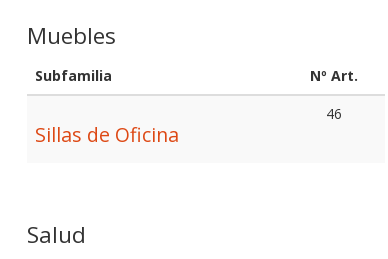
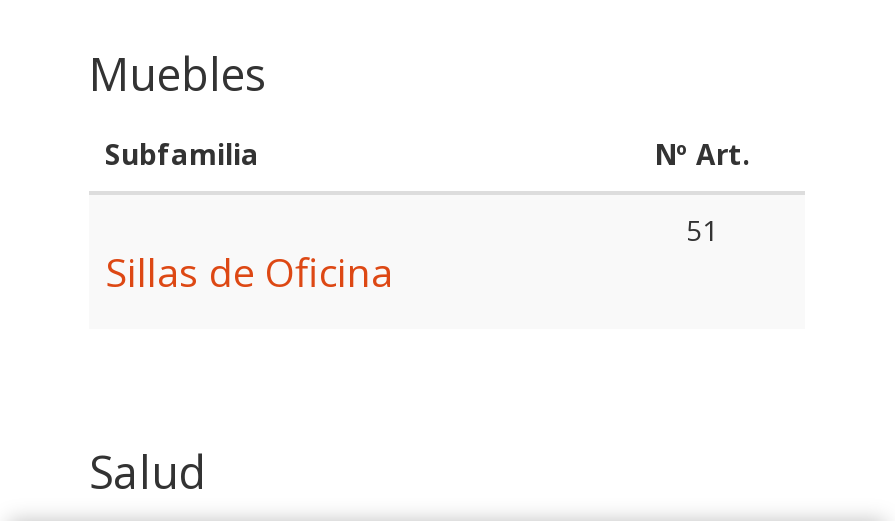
[325,104,341,123] 46 -> [686,211,718,249] 51

